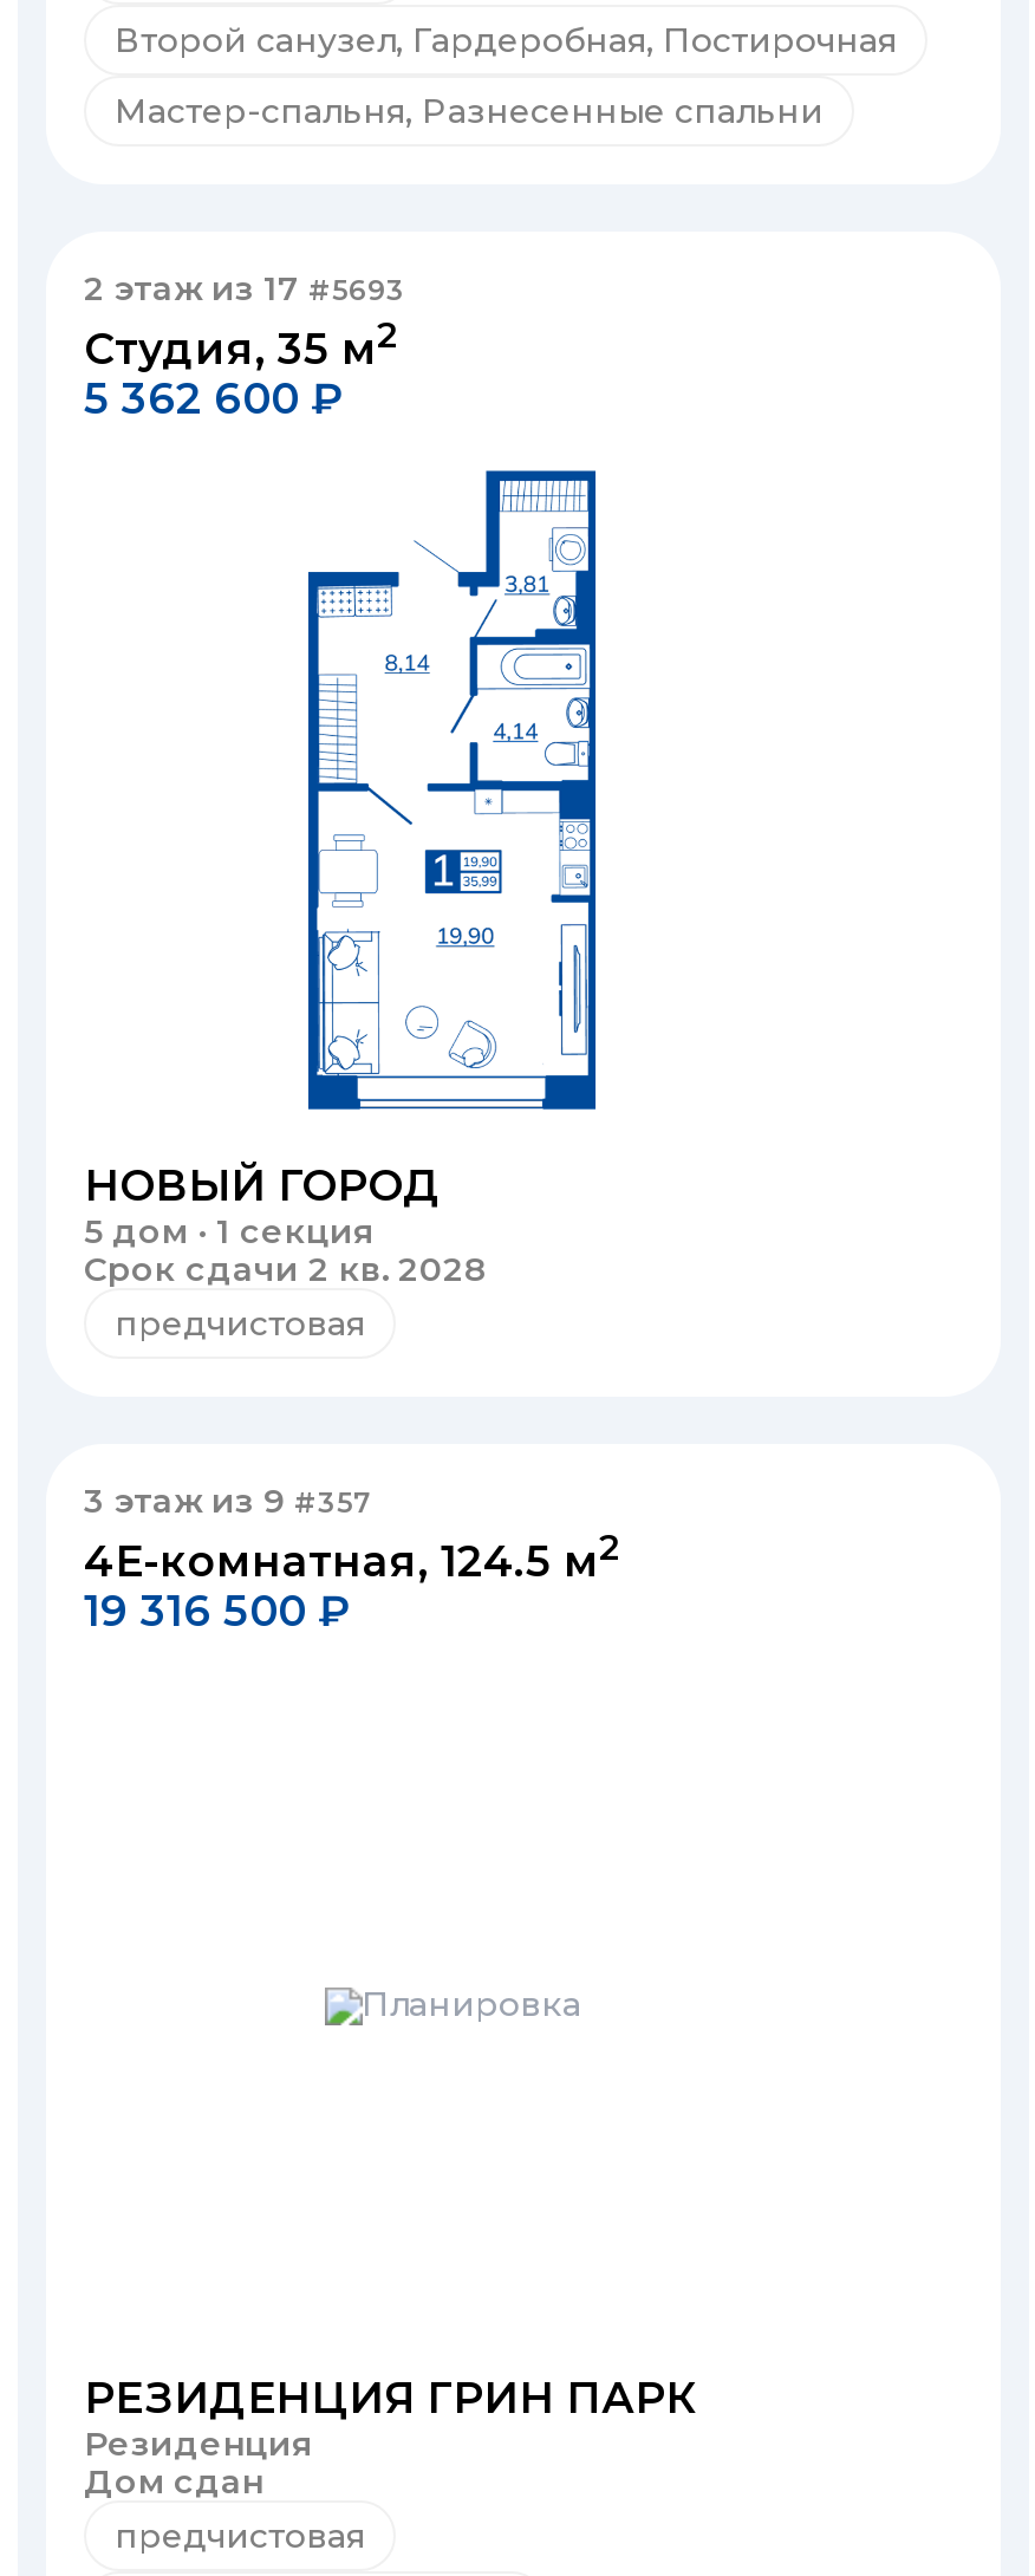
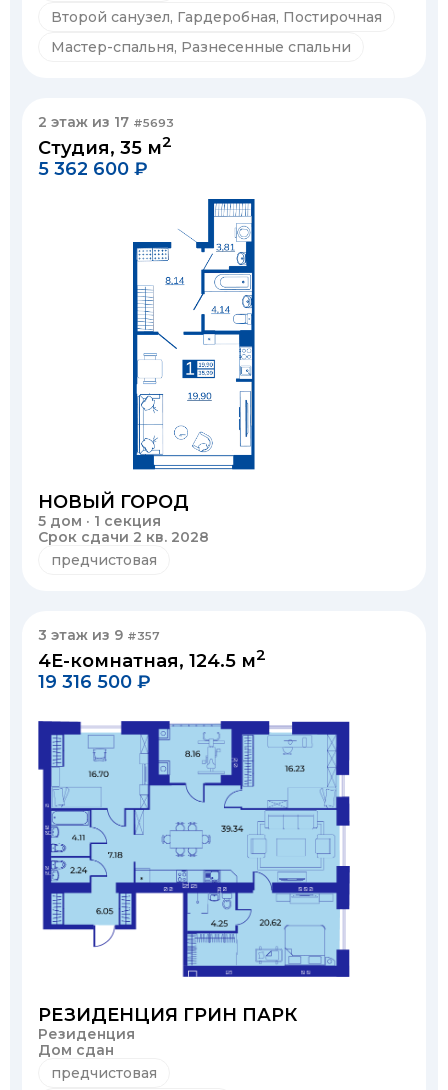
none -> [37,720,351,978] [image]

